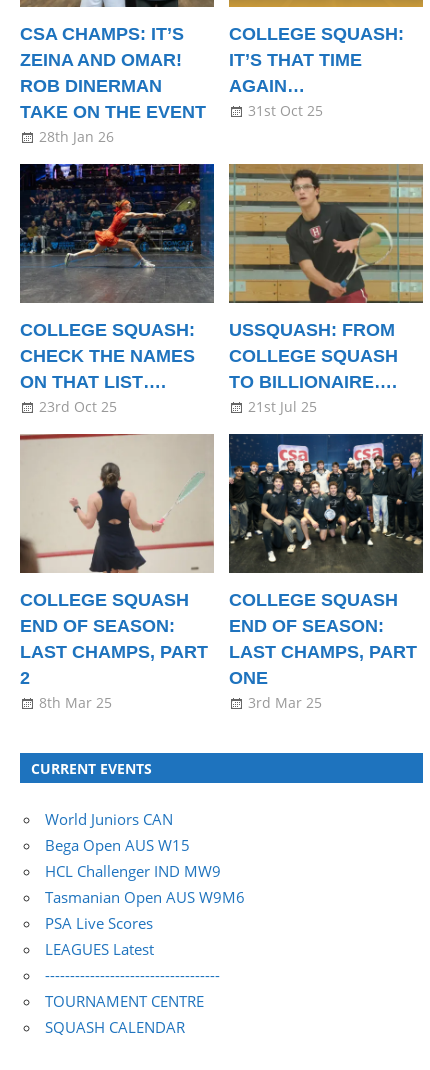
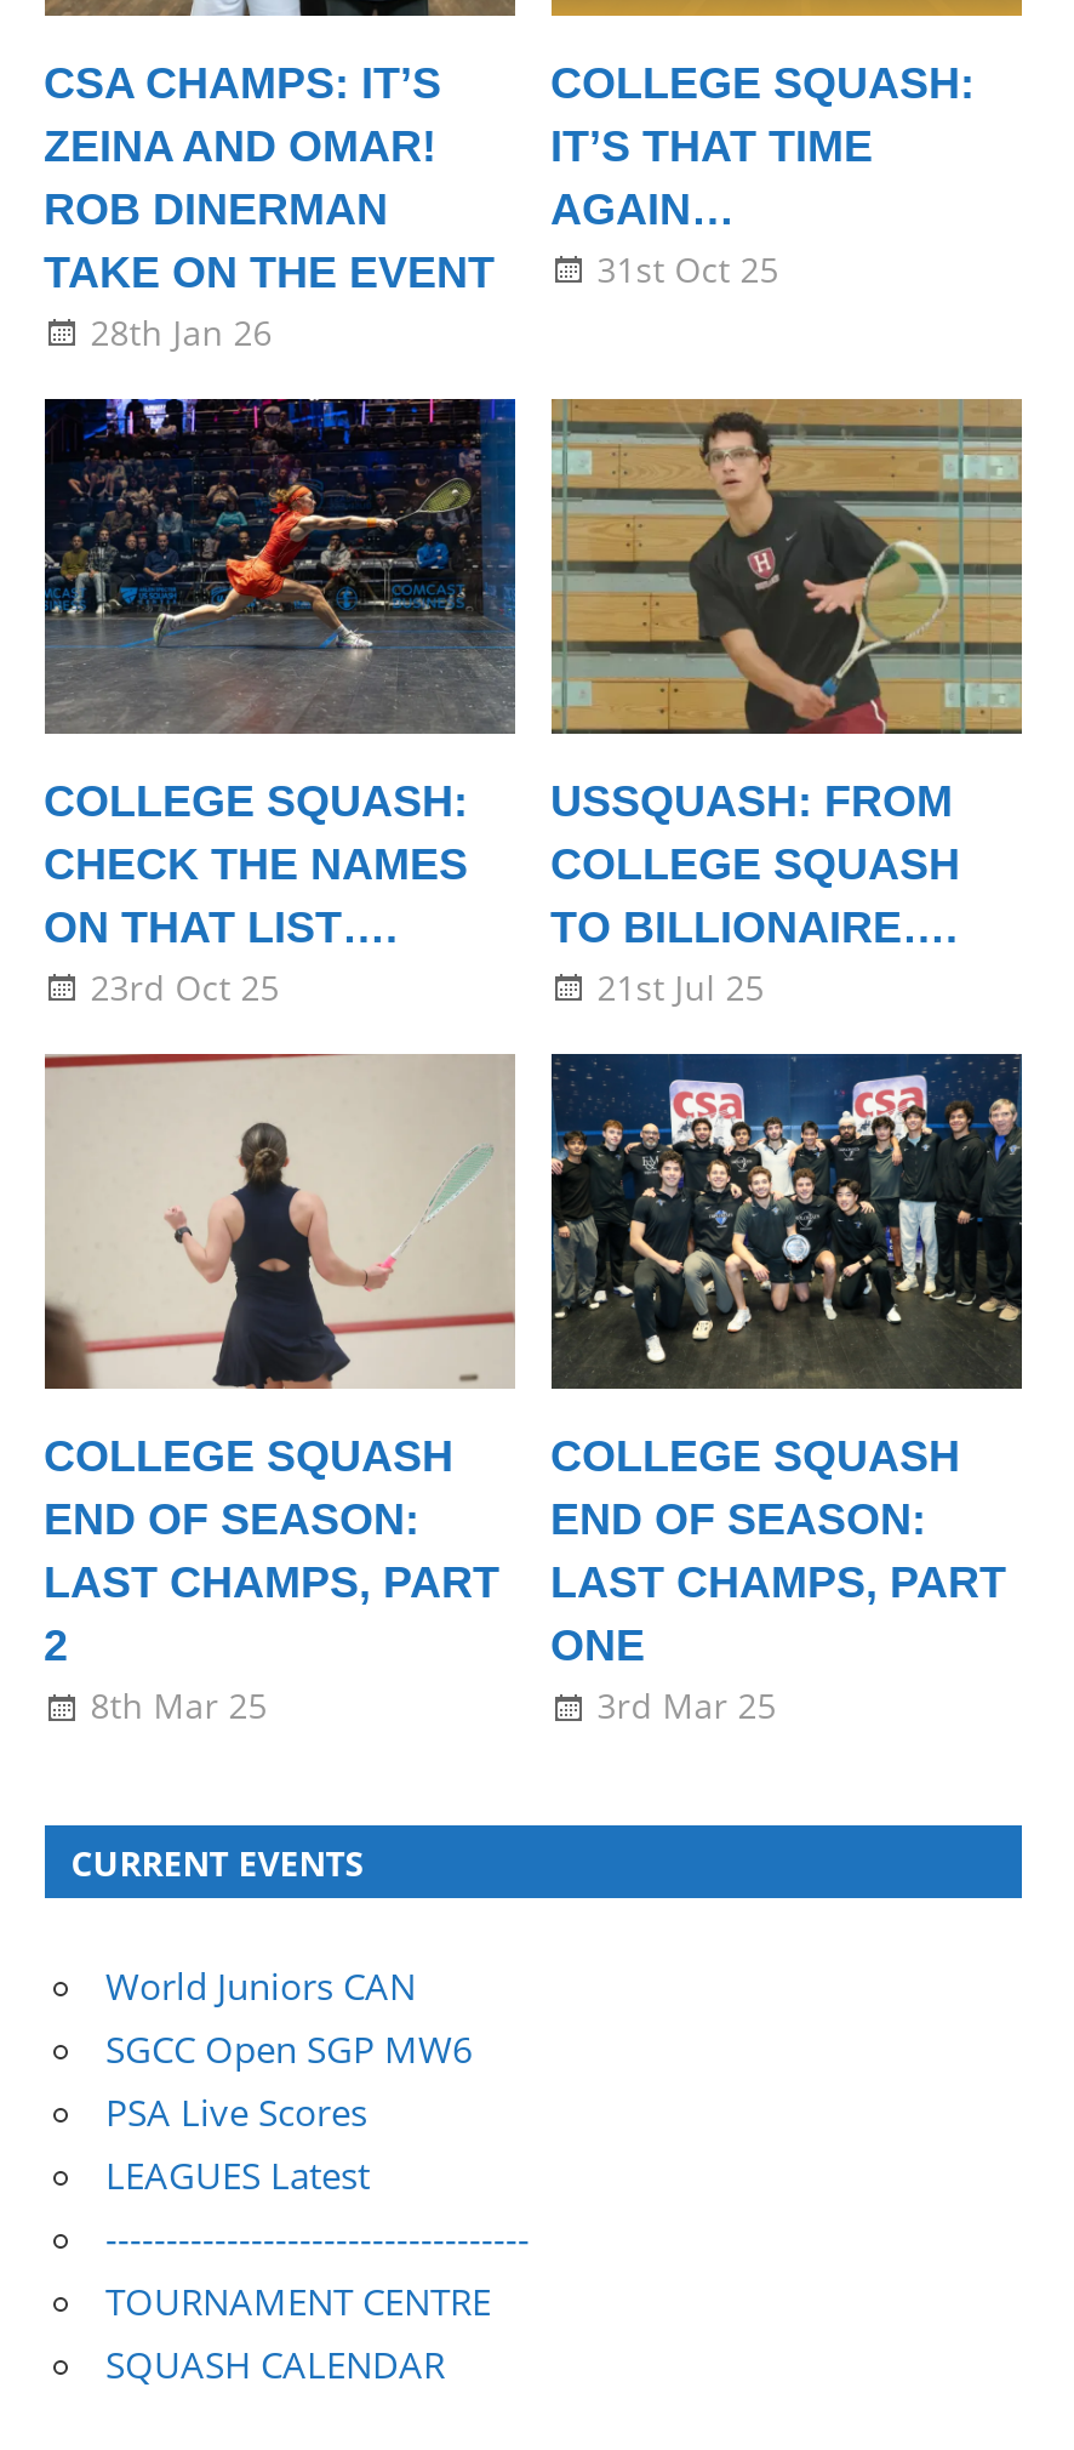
[45,835,245,907] Bega Open AUS W15 | HCL Challenger IND MW9 | Tasmanian Open AUS W9M6 -> [105,2025,474,2073] SGCC Open SGP MW6

